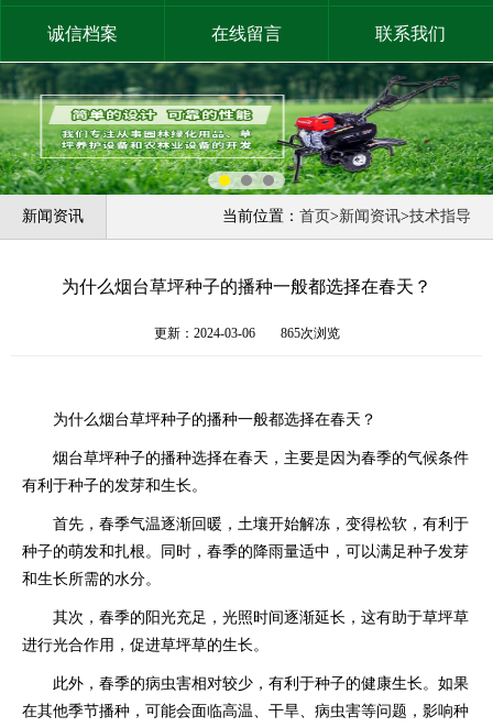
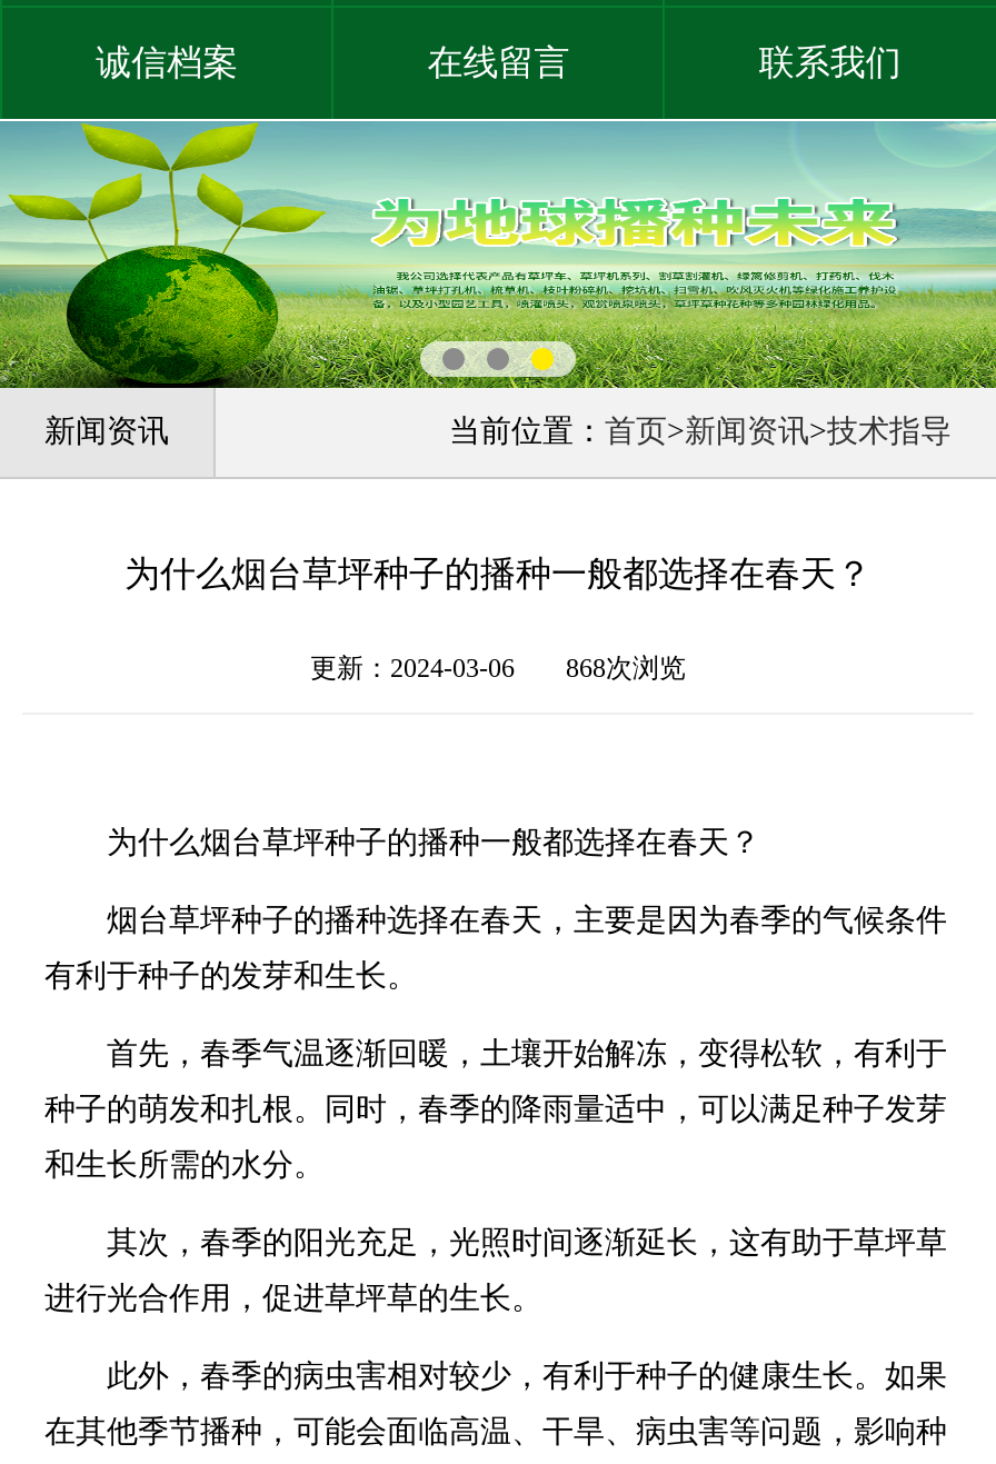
[3,62,490,196] [image] -> [7,119,989,390] [image]
[154,325,339,340] 更新：2024-03-06 865次浏览 -> [310,651,686,683] 更新：2024-03-06 868次浏览

